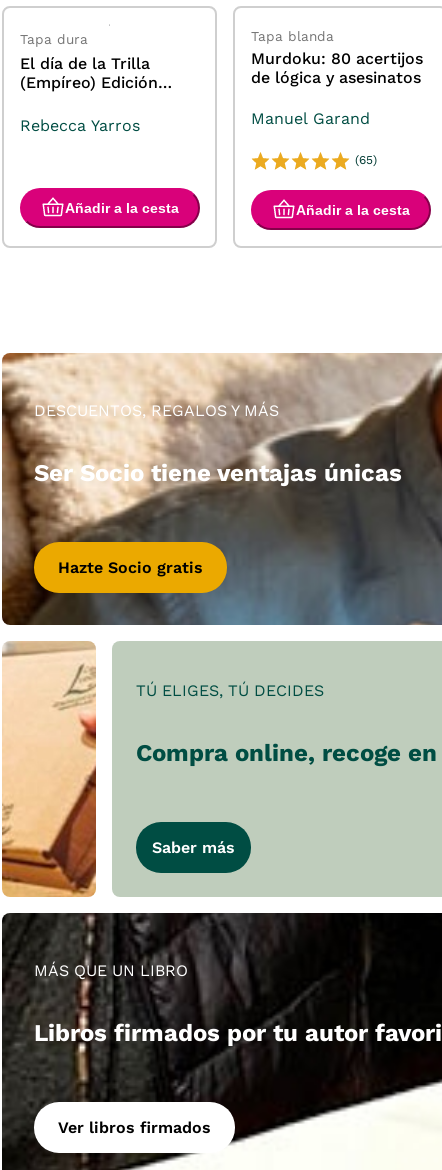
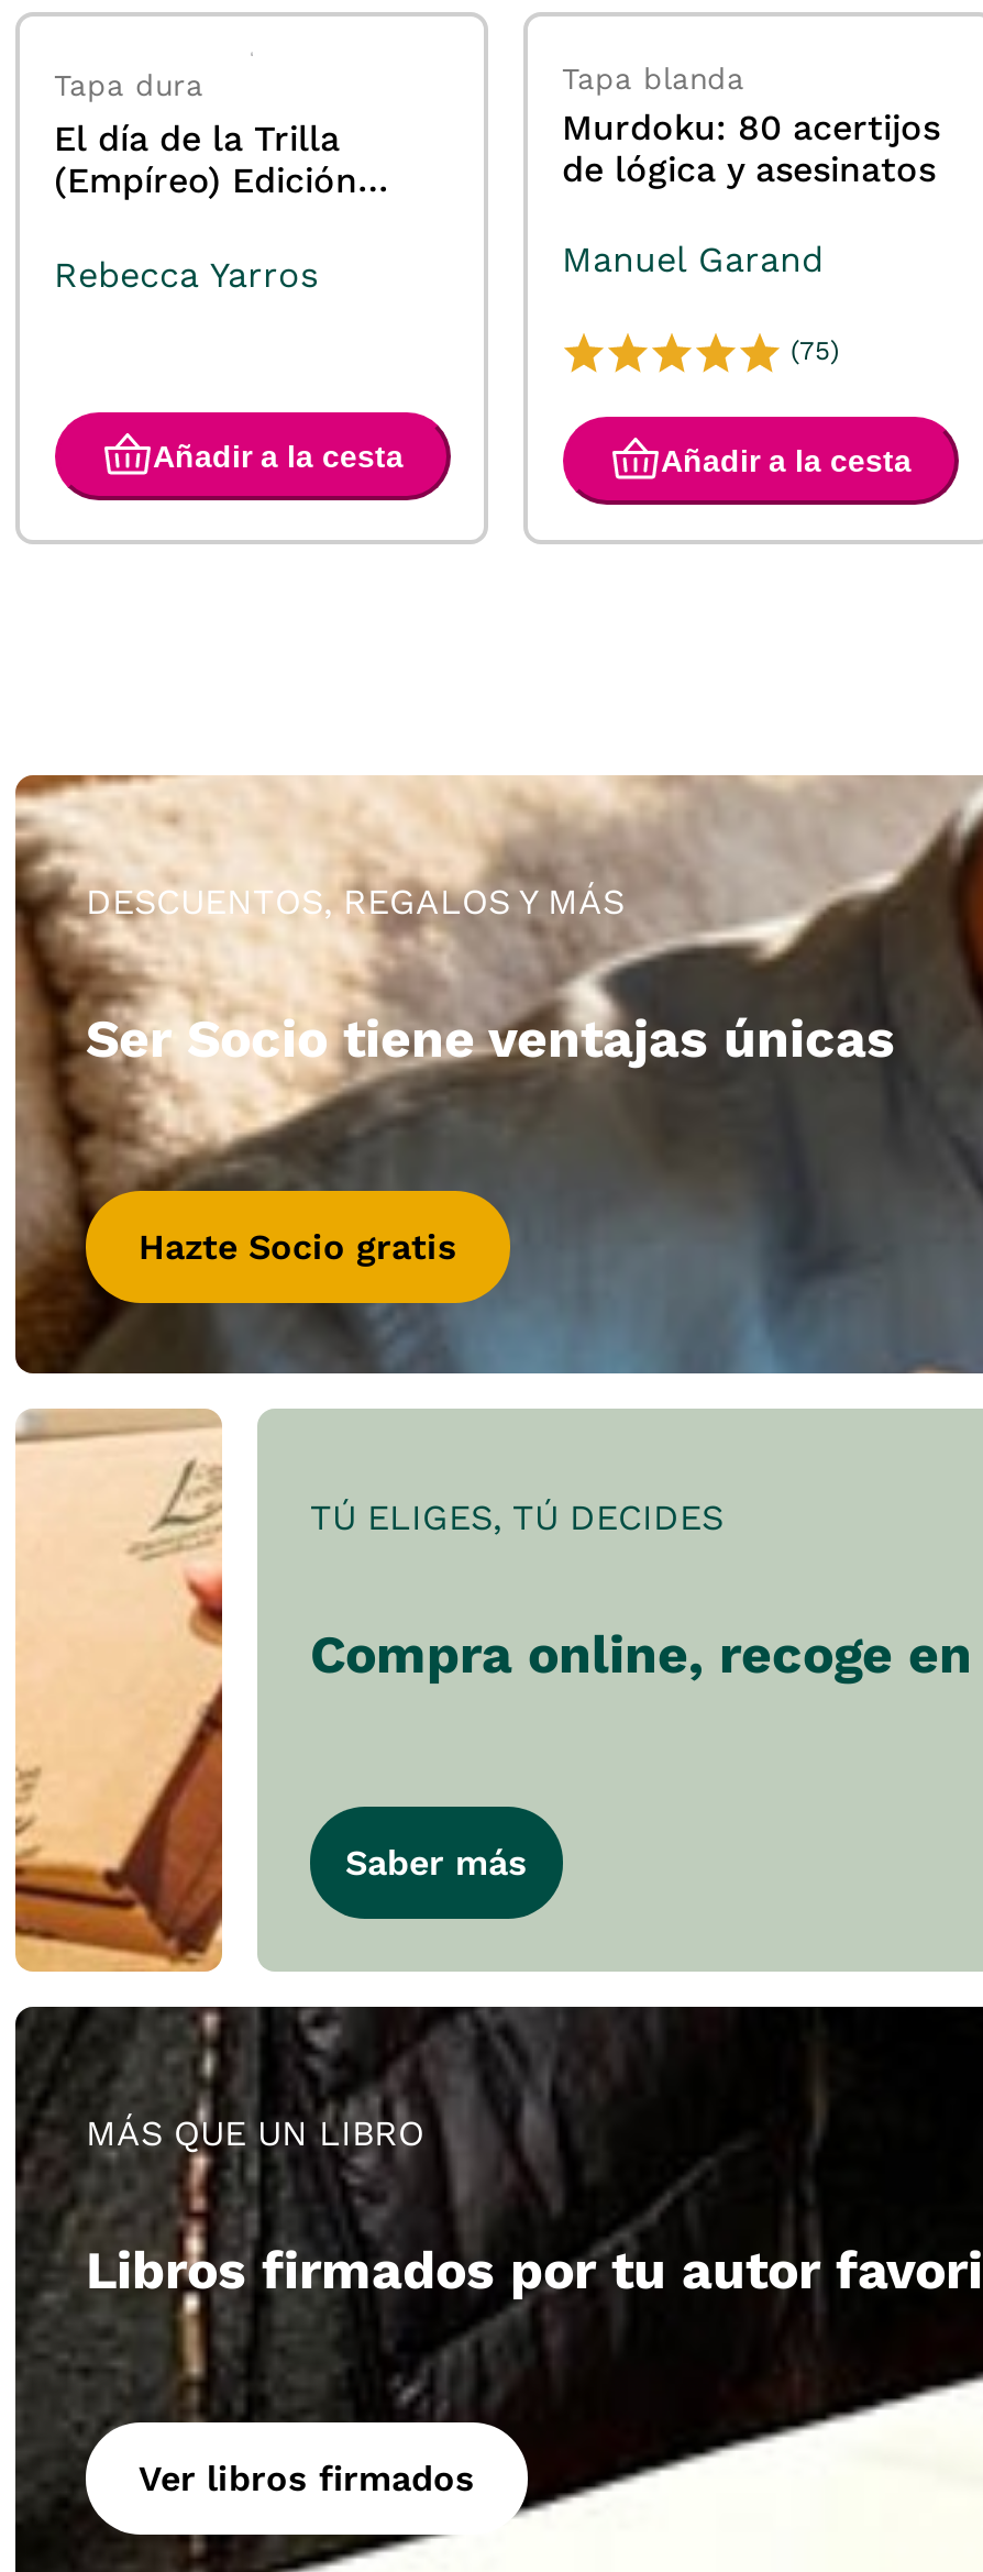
[354,153,376,167] (65) -> [791,335,839,366] (75)

